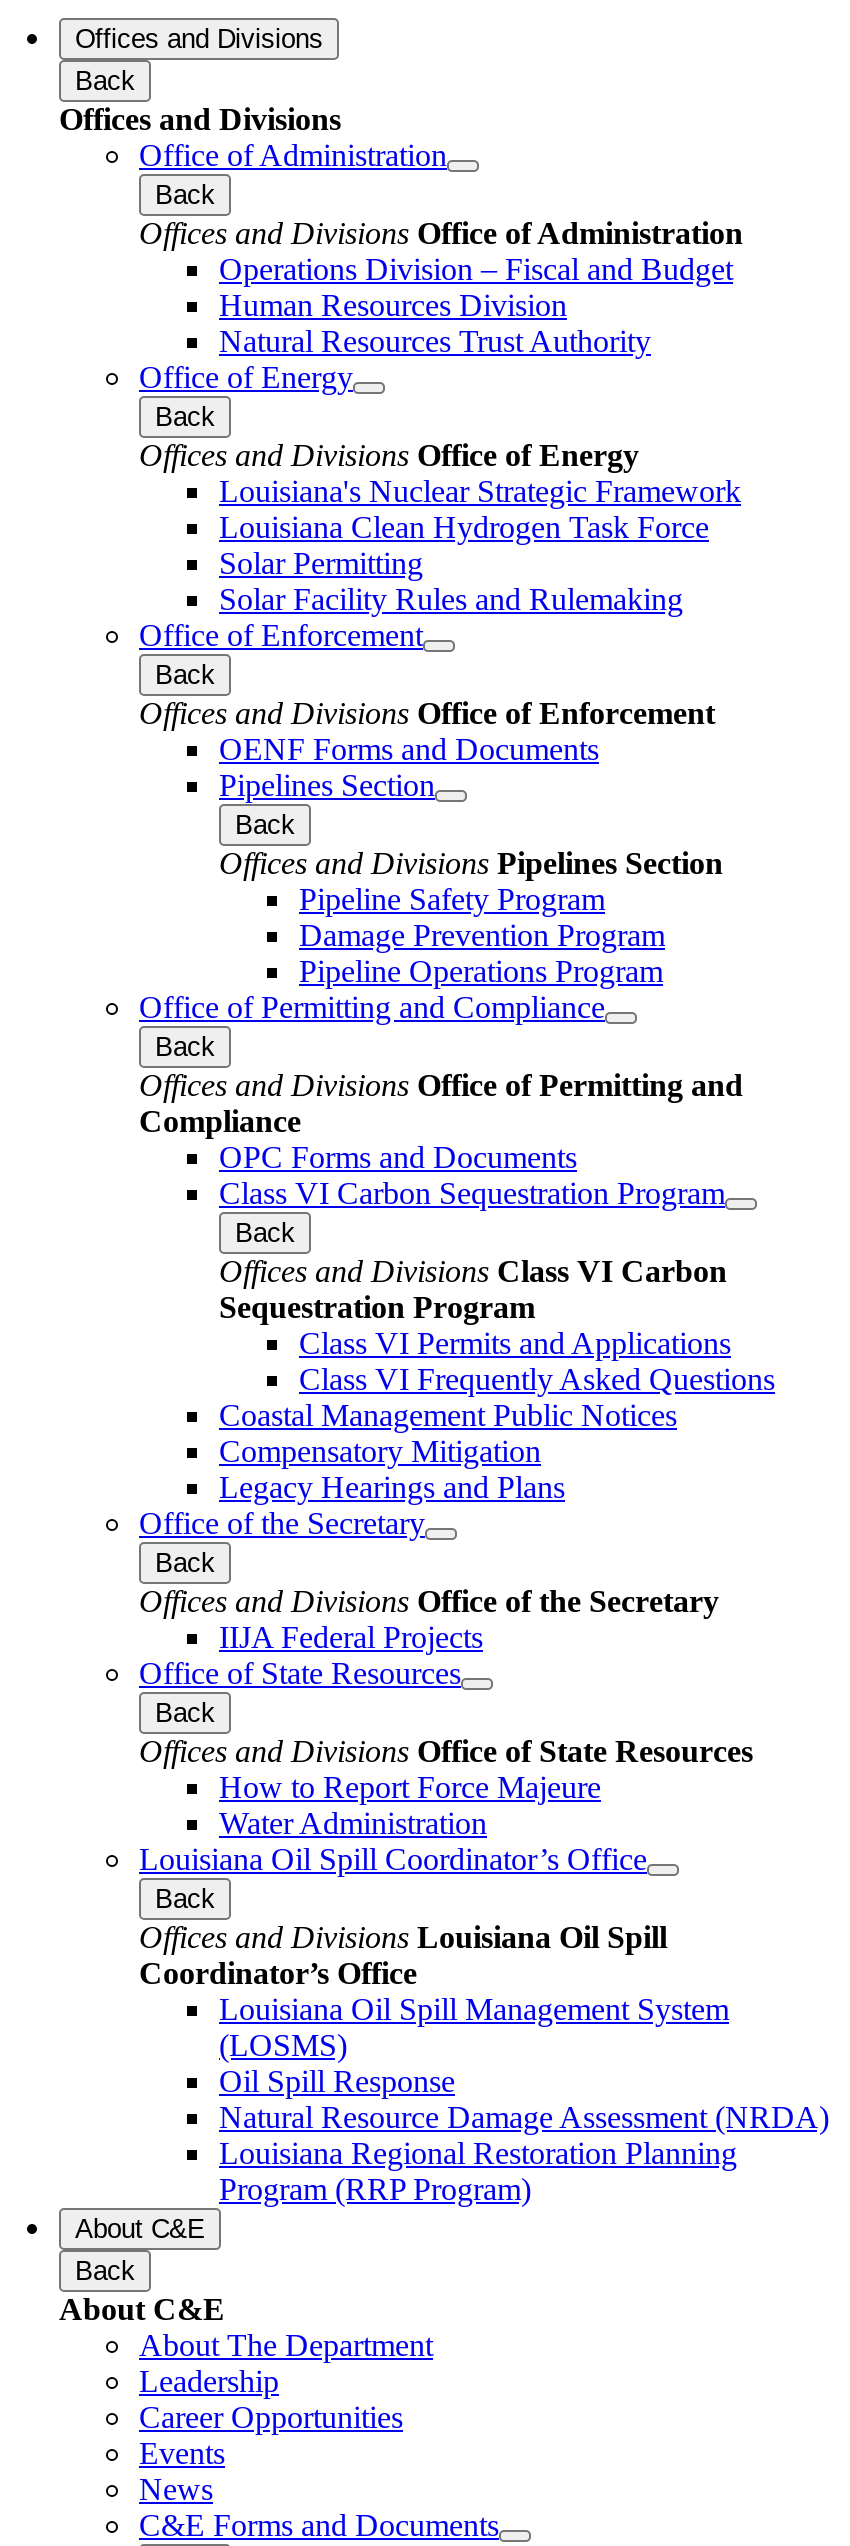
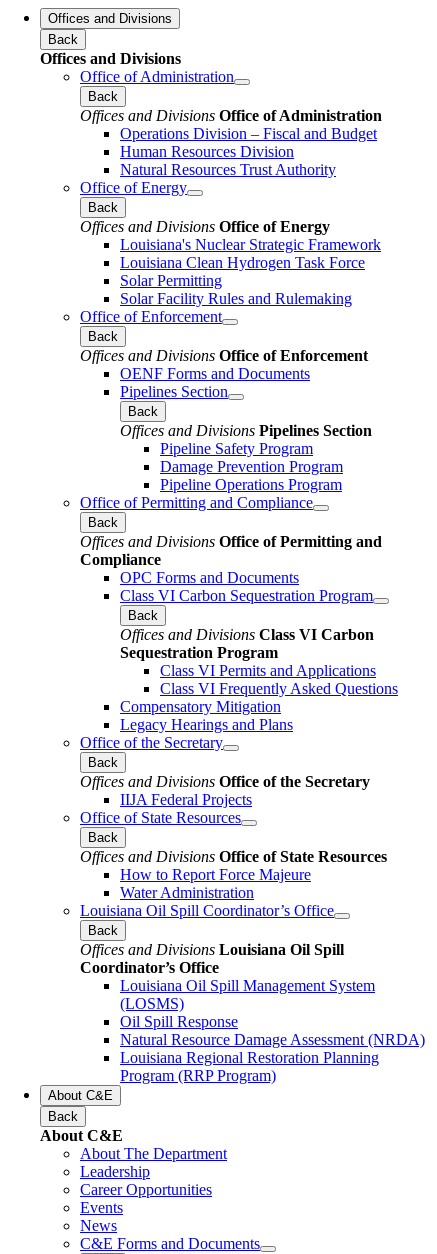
[219,1397,677,1431] Coastal Management Public Notices -> none

